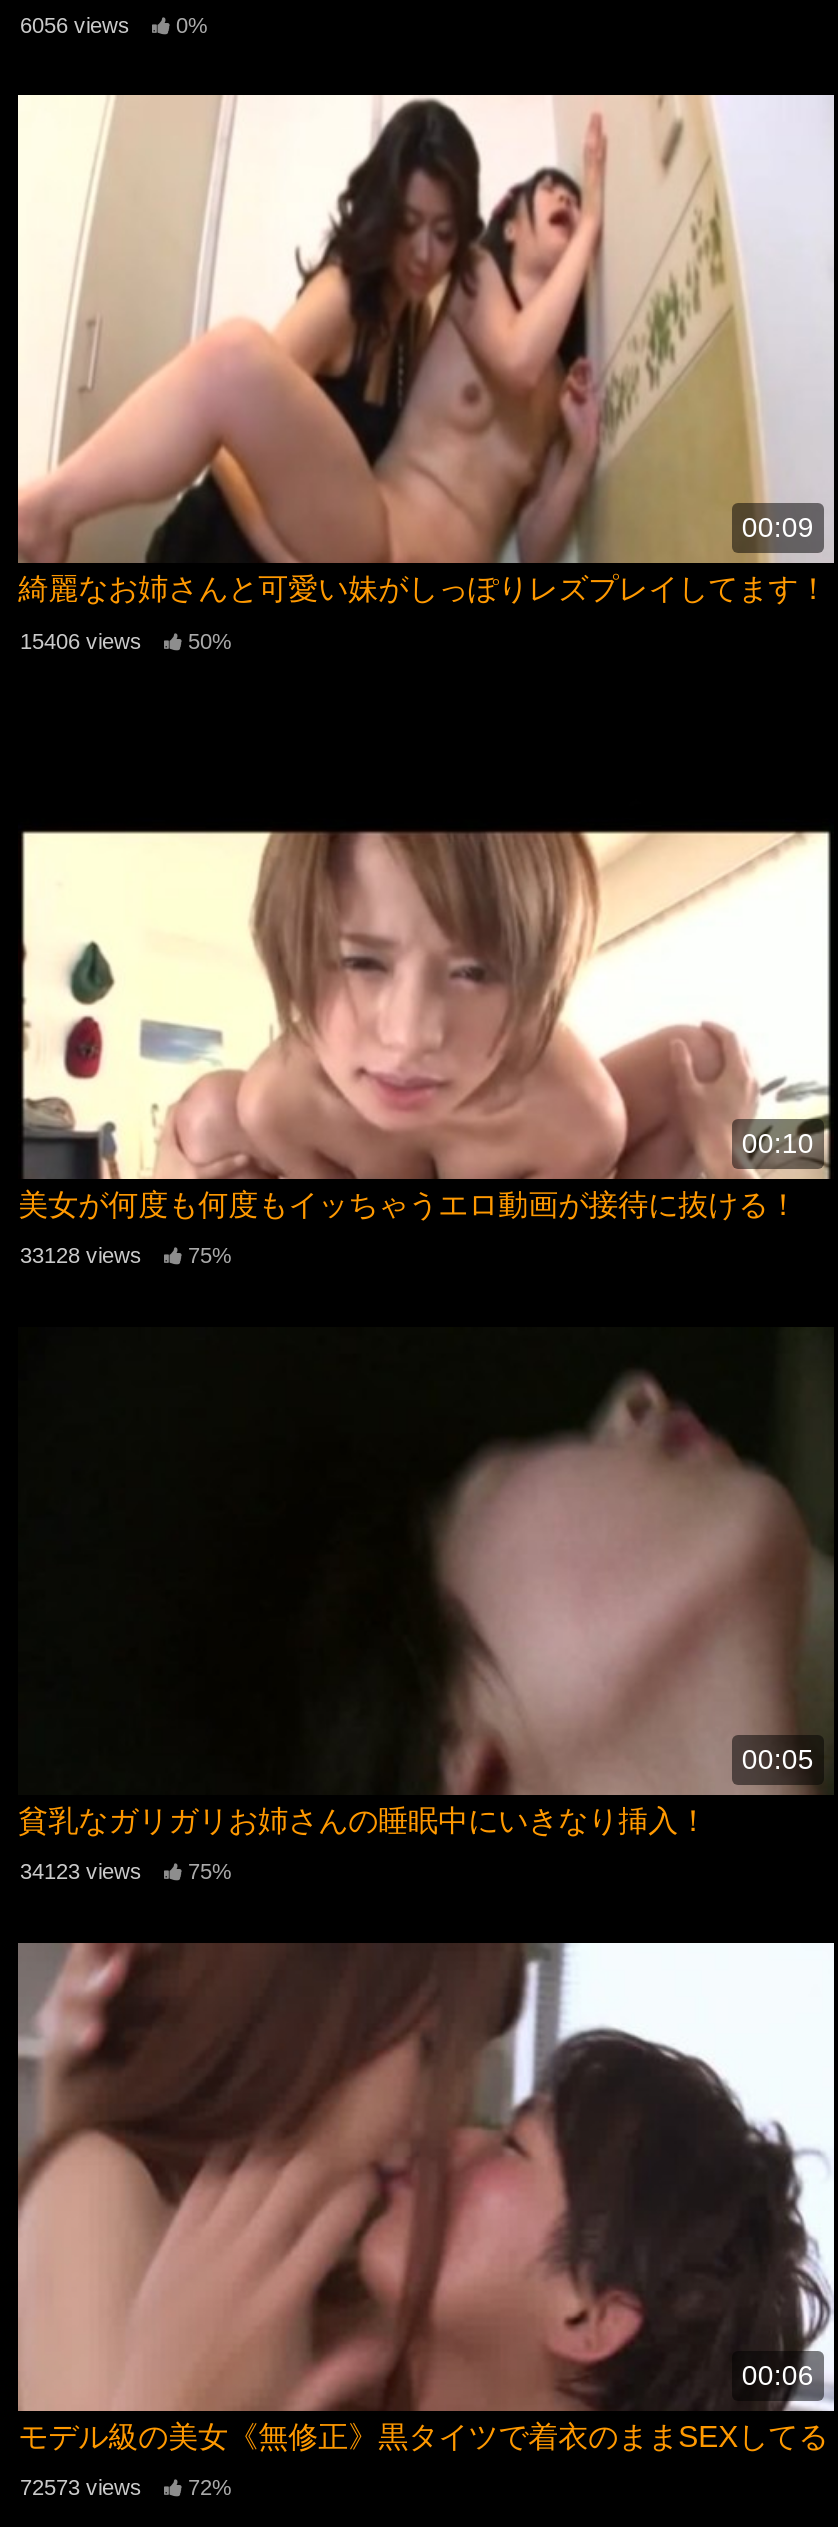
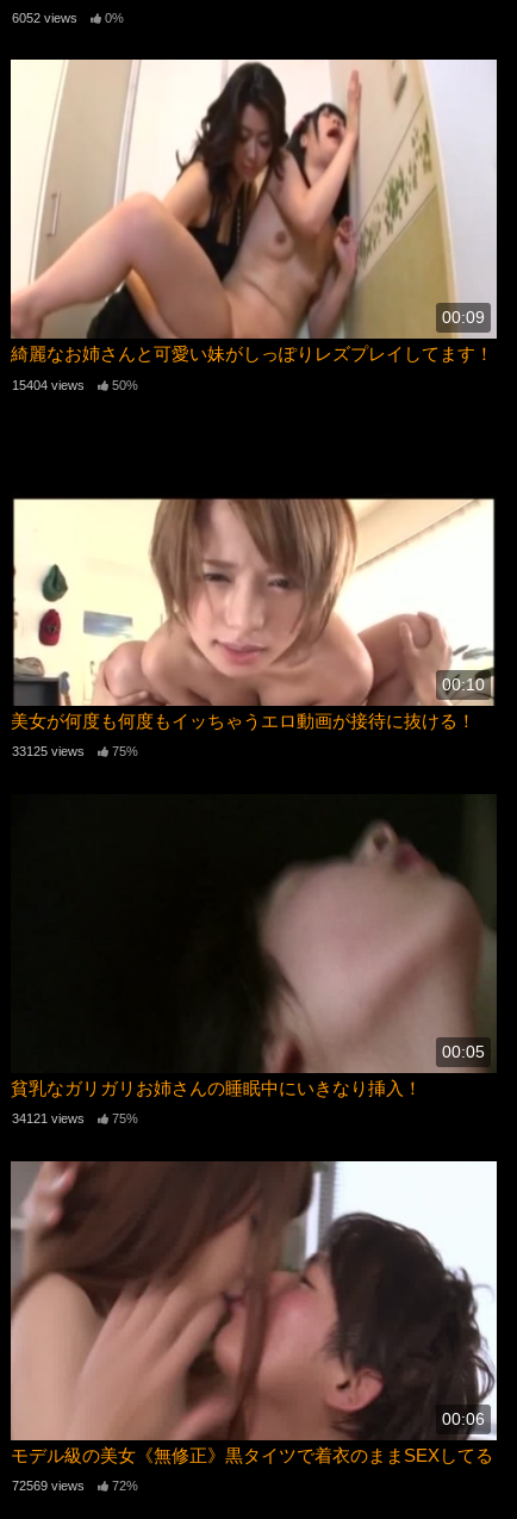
[20,12,208,36] 6056 views 0% -> [12,10,124,25] 6052 views 0%
[20,628,232,652] 15406 views 50% -> [12,377,138,392] 15404 views 50%
[20,1244,232,1268] 33128 views 75% -> [12,744,138,759] 33125 views 75%
[20,1860,232,1884] 34123 views 75% -> [12,1112,138,1126] 34121 views 75%
[20,2475,232,2499] 72573 views 72% -> [12,1479,138,1493] 72569 views 72%

